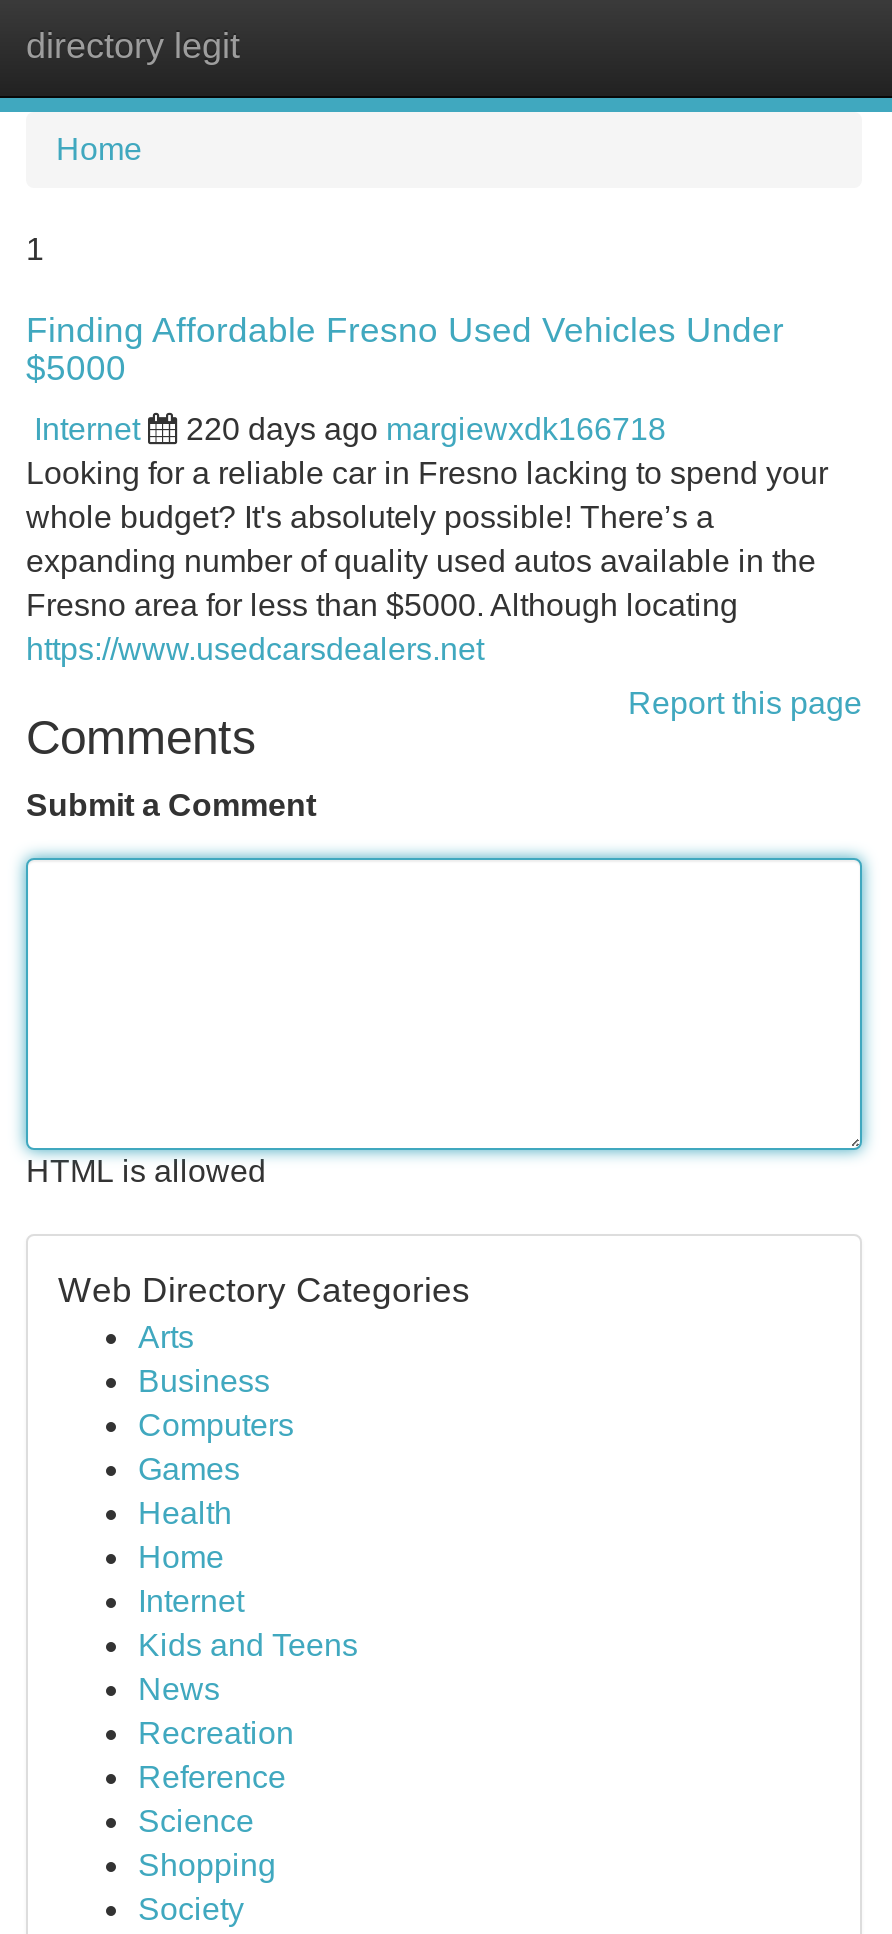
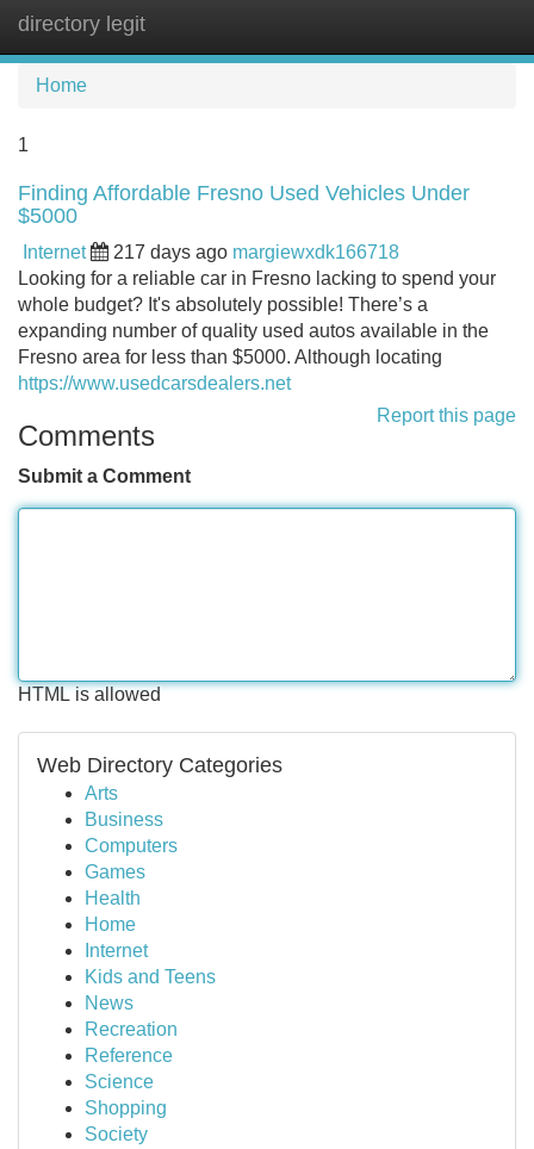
[186,412,666,446] 220 days ago margiewxdk166718 -> [113,242,399,262] 217 days ago margiewxdk166718

